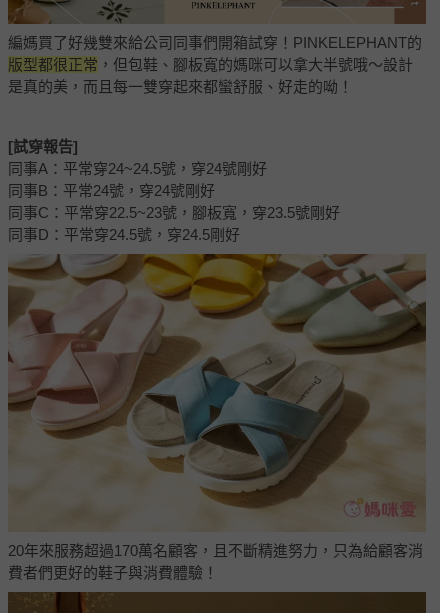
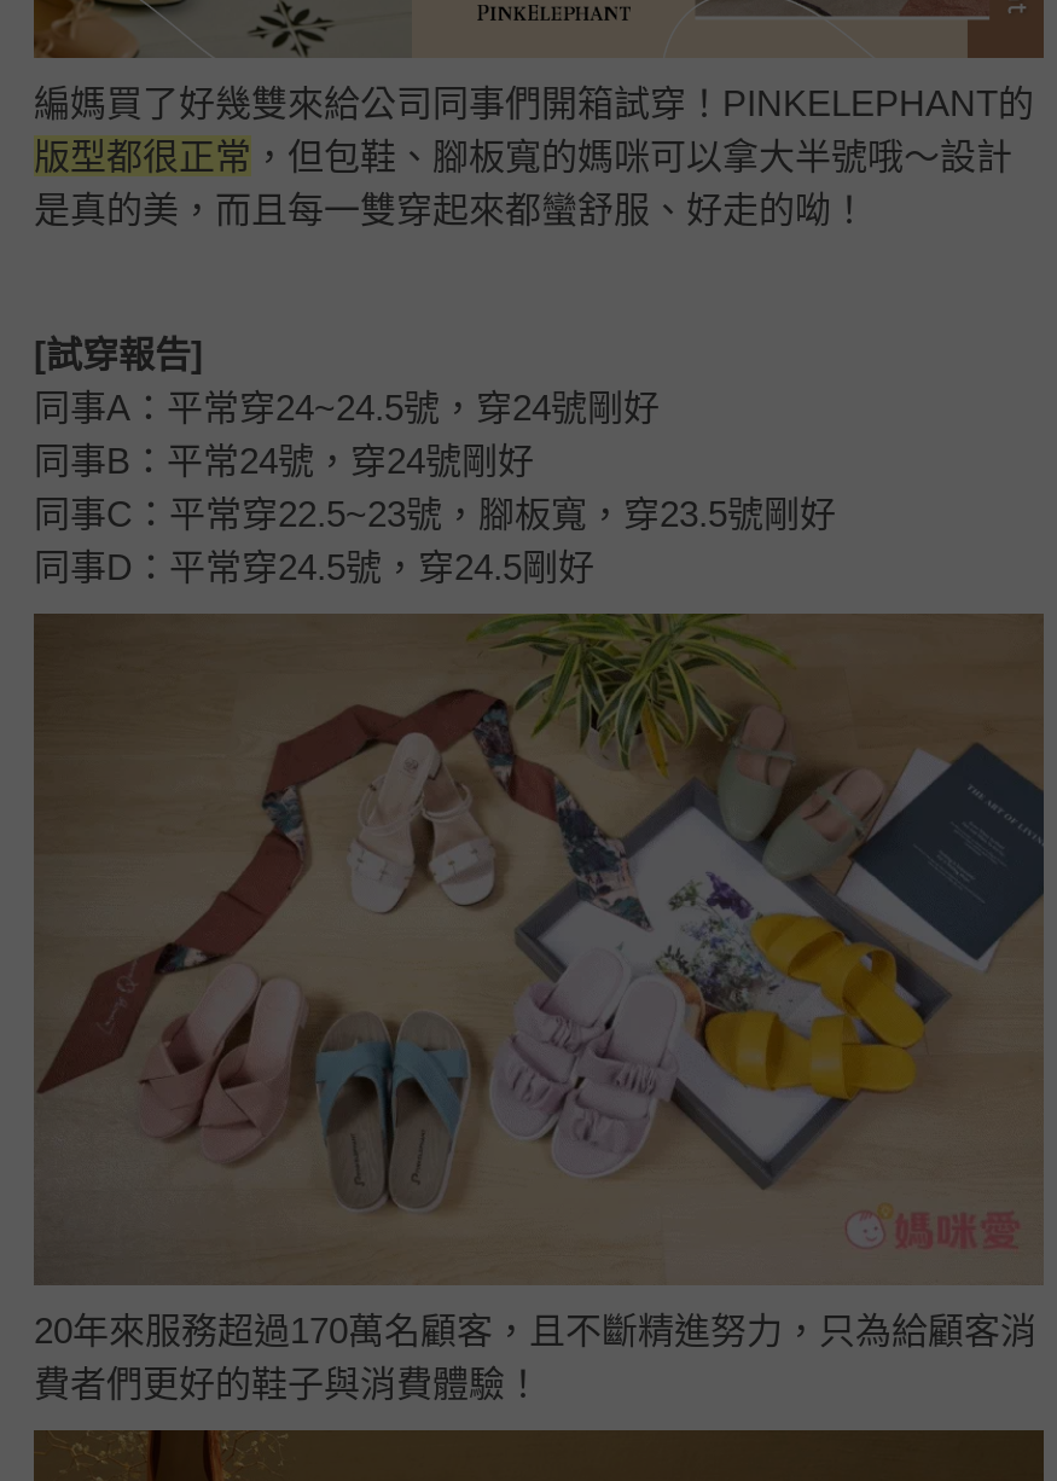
[8,253,426,531] [image] -> [31,611,1046,1285] [image]

